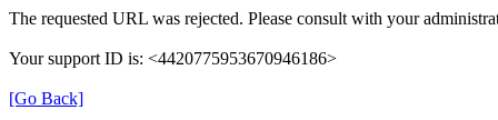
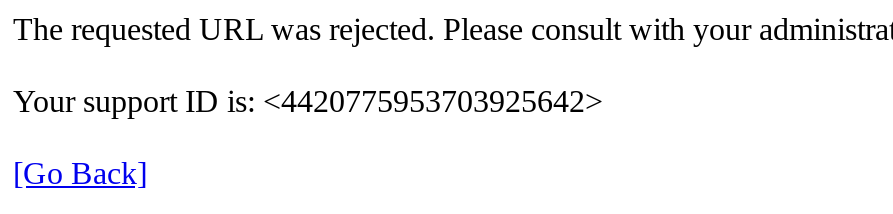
[9,49,337,68] Your support ID is: <4420775953670946186> -> [13,84,603,118] Your support ID is: <4420775953703925642>

